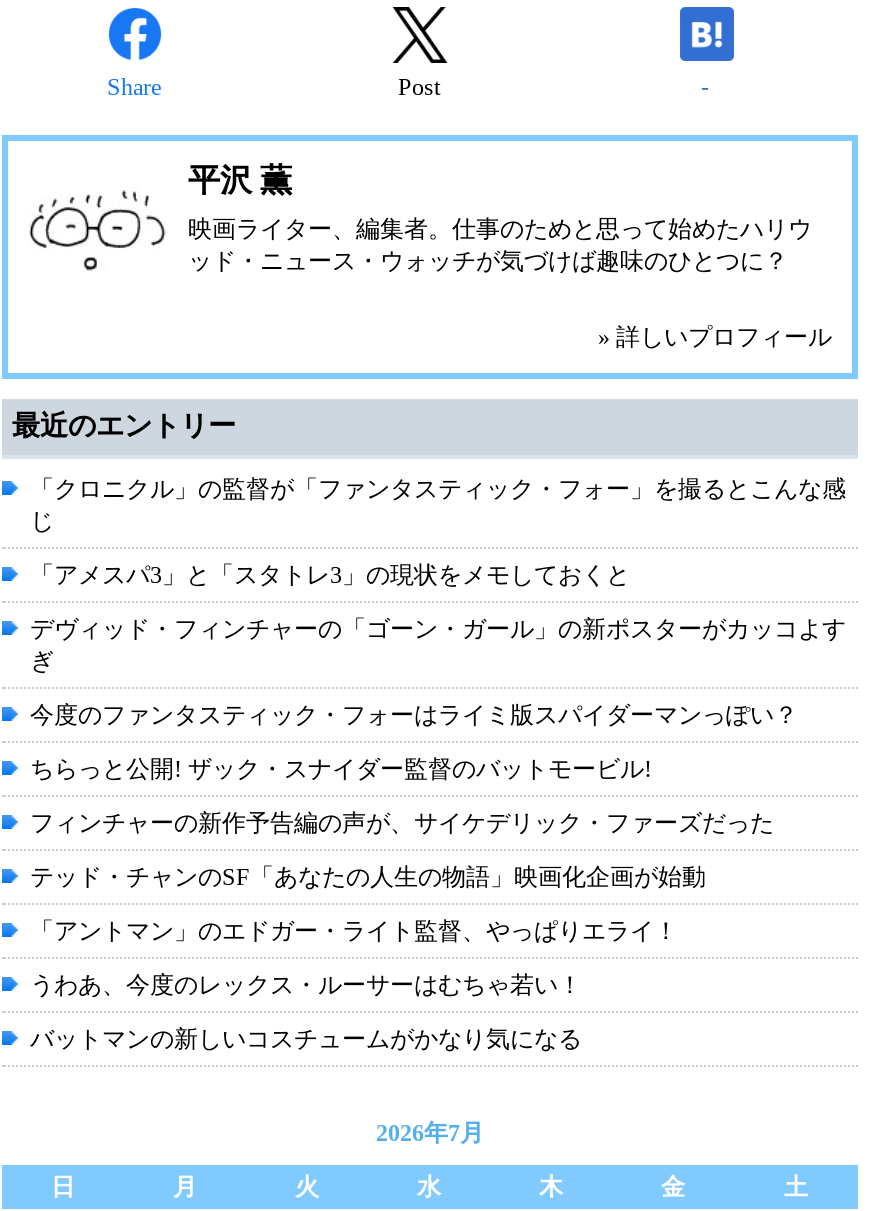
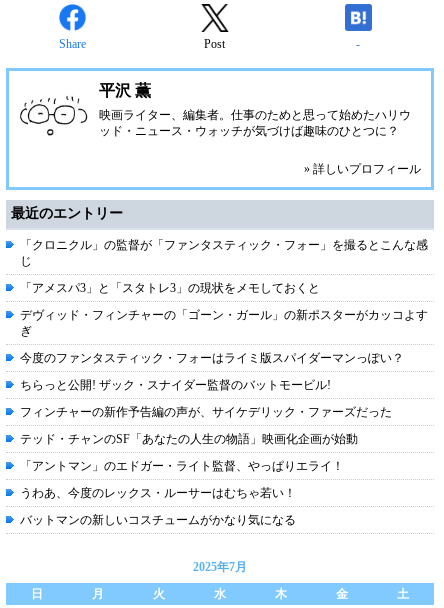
[376,1120,484,1148] 2026年7月 -> [193,560,247,574] 2025年7月

